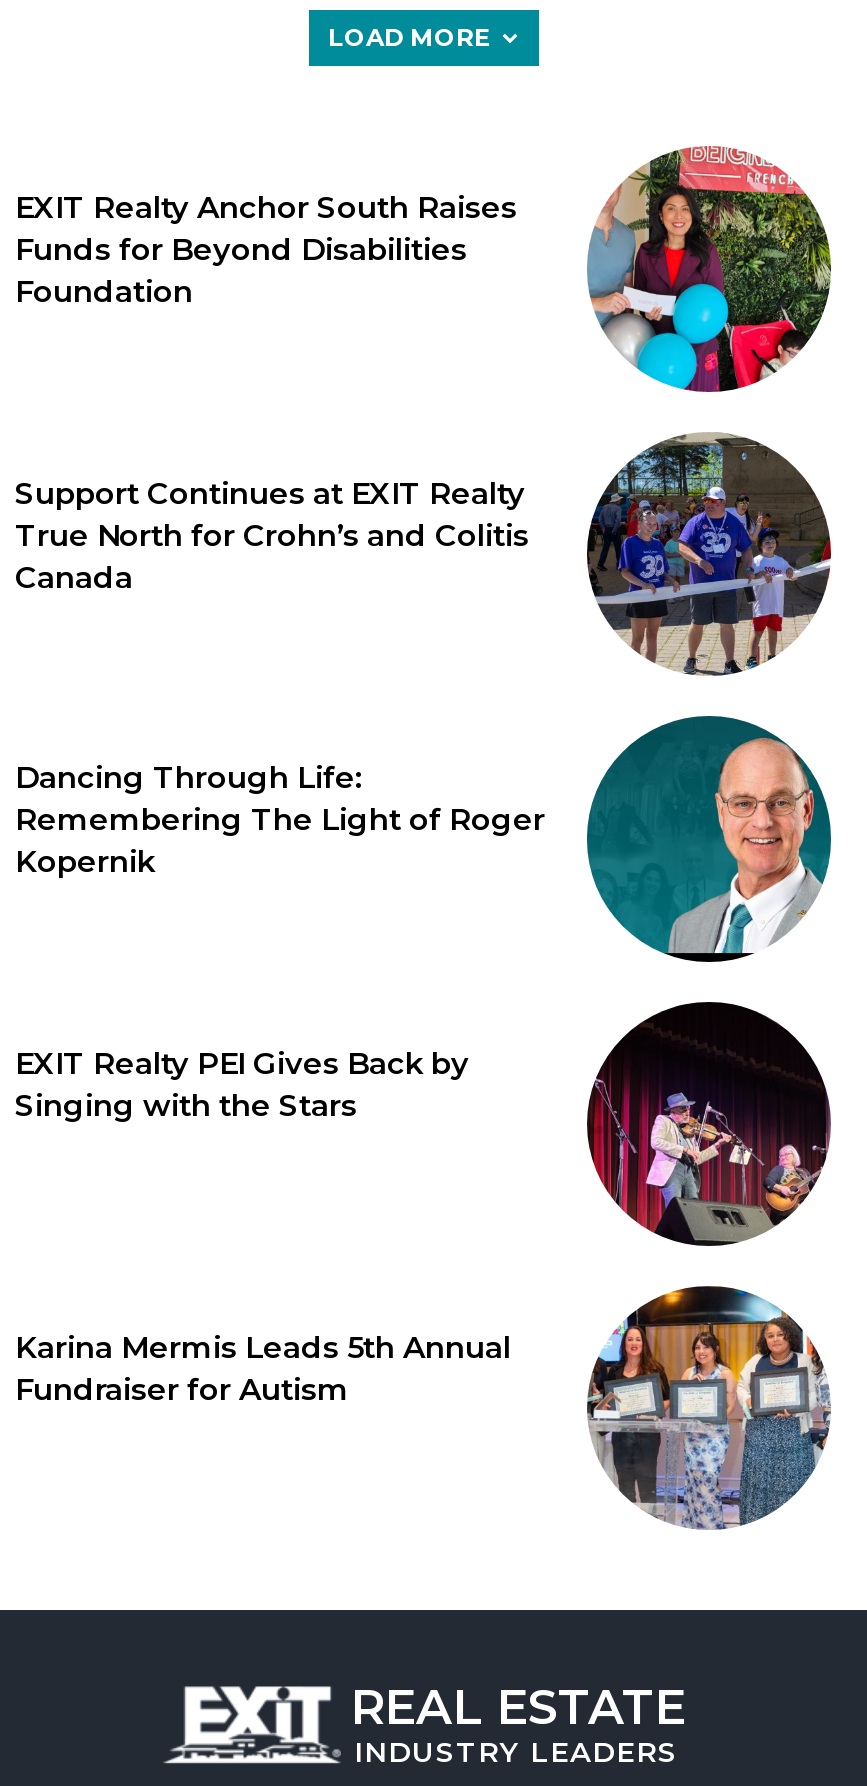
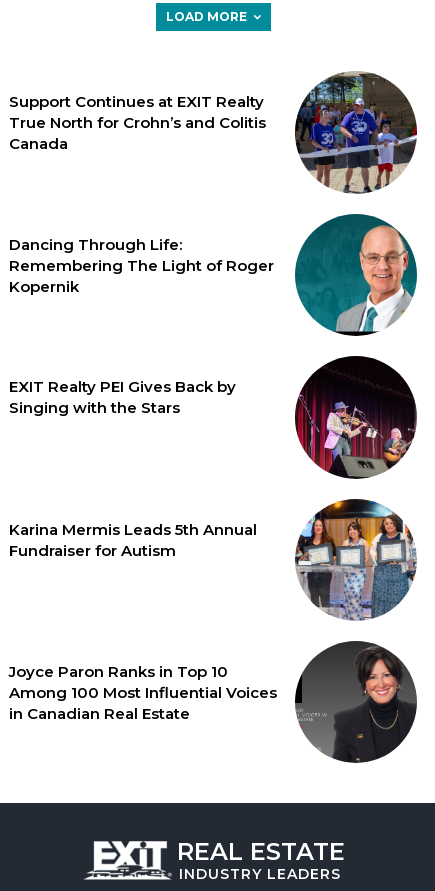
[15,146,833,392] [image] | EXIT Realty Anchor South Raises | Funds for Beyond Disabilities | Foundation -> none
moved [15,430,835,1408] -> [9,71,419,559]: [image] | Support Continues at EXIT Realty | True North for Crohn’s and Colitis | ... | Karina Mermis Leads 5th Annual | Fundraiser for Autism
moved [583,1282,835,1532] -> [293,497,419,622]: [image]
none -> [9,642,417,763] [image] | Joyce Paron Ranks in Top 10 | Among 100 Most Influential Voices | in Canadian Real Estate

